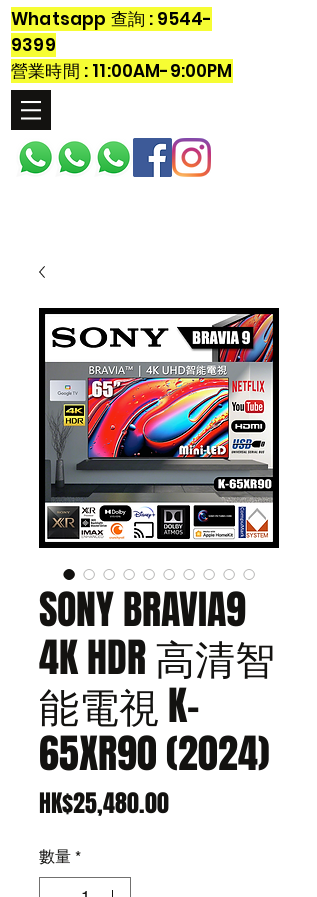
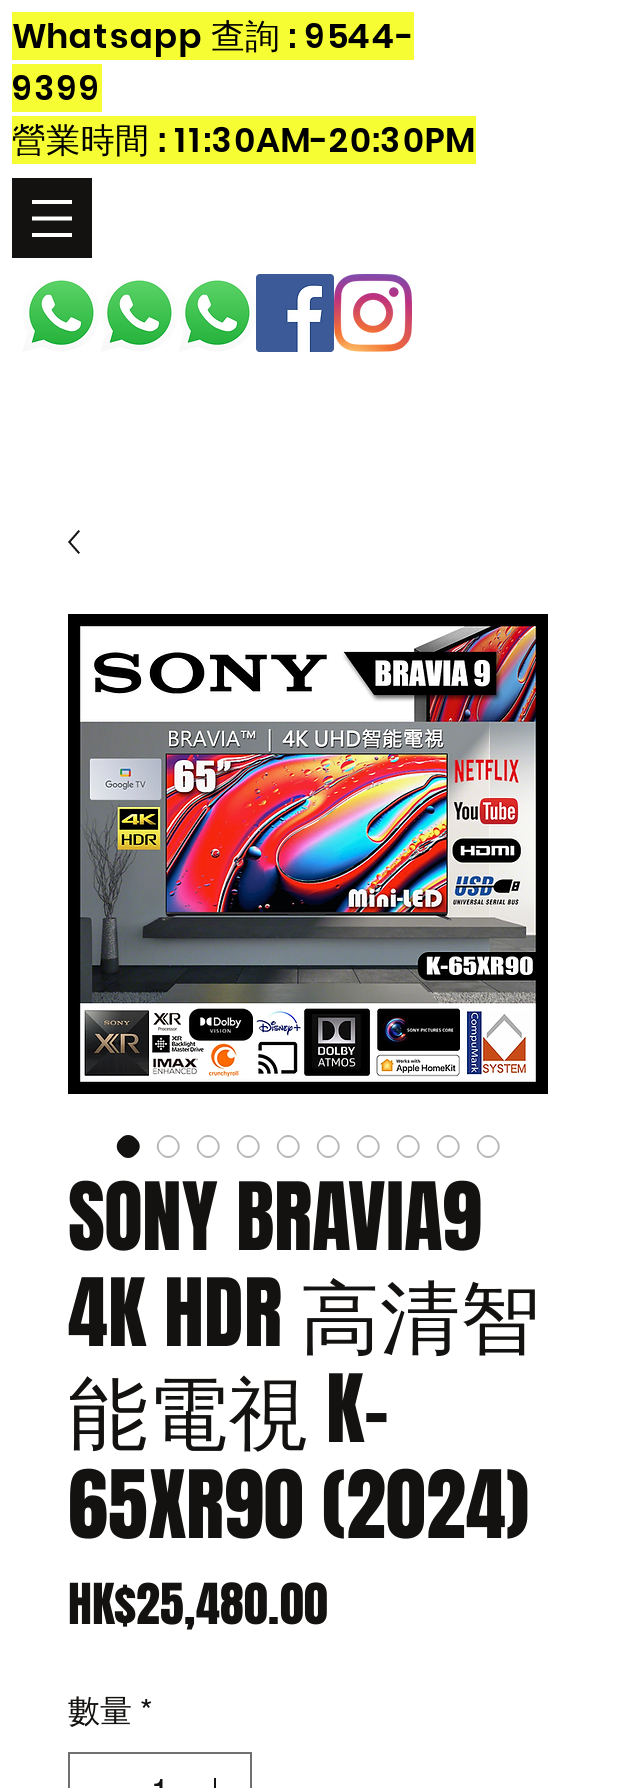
[11,59,233,83] 營業時間 : 11:00AM-9:00PM -> [12,116,476,164] 營業時間 : 11:30AM-20:30PM

